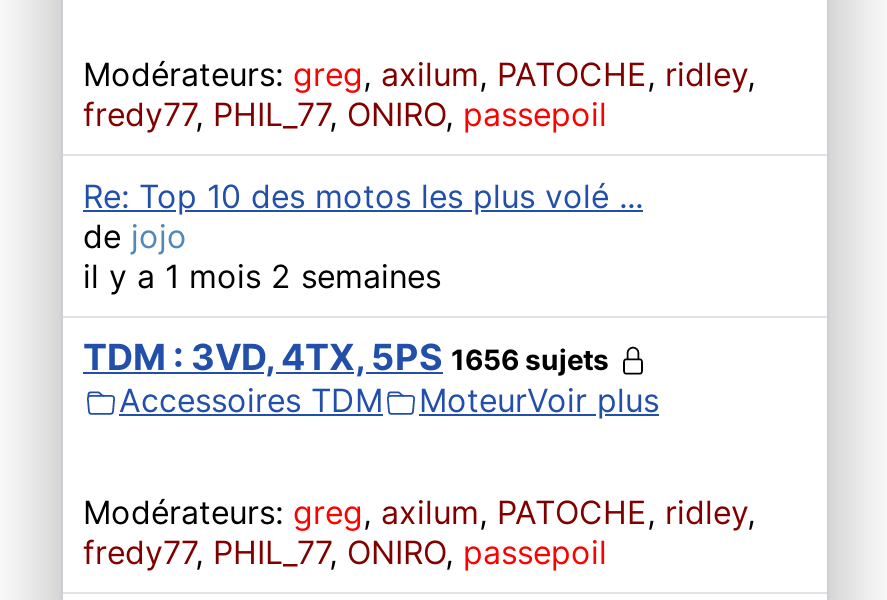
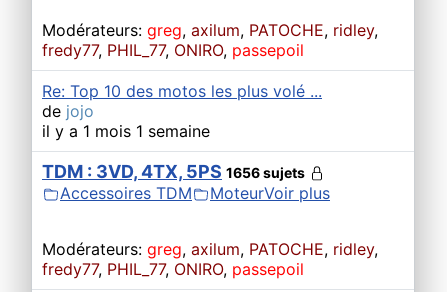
[83,256,441,296] il y a 1 mois 2 semaines -> [42,121,210,141] il y a 1 mois 1 semaine

